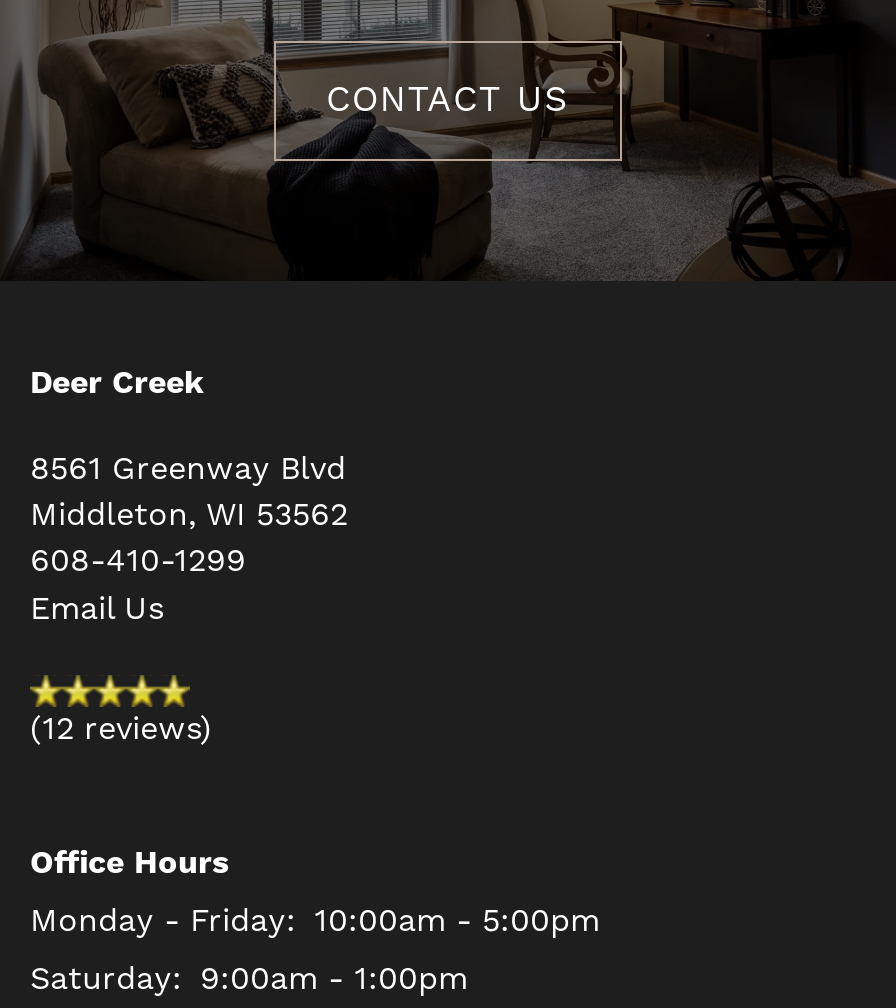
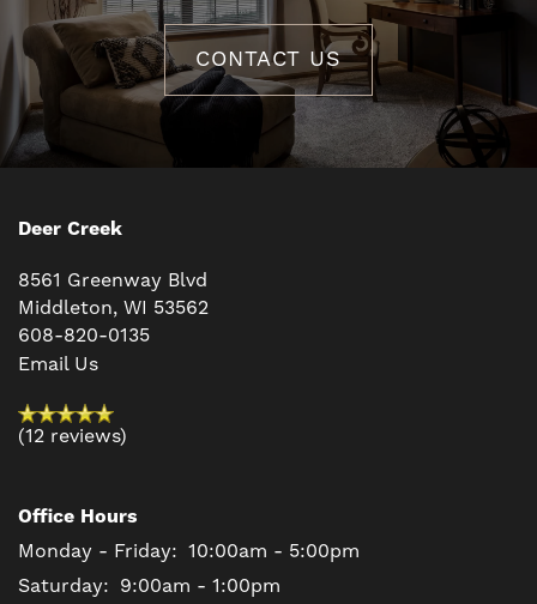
[30,541,246,581] 608-410-1299 -> [18,324,150,348] 608-820-0135

